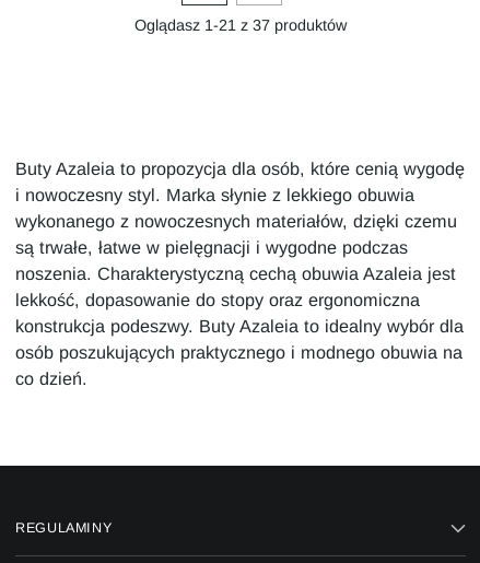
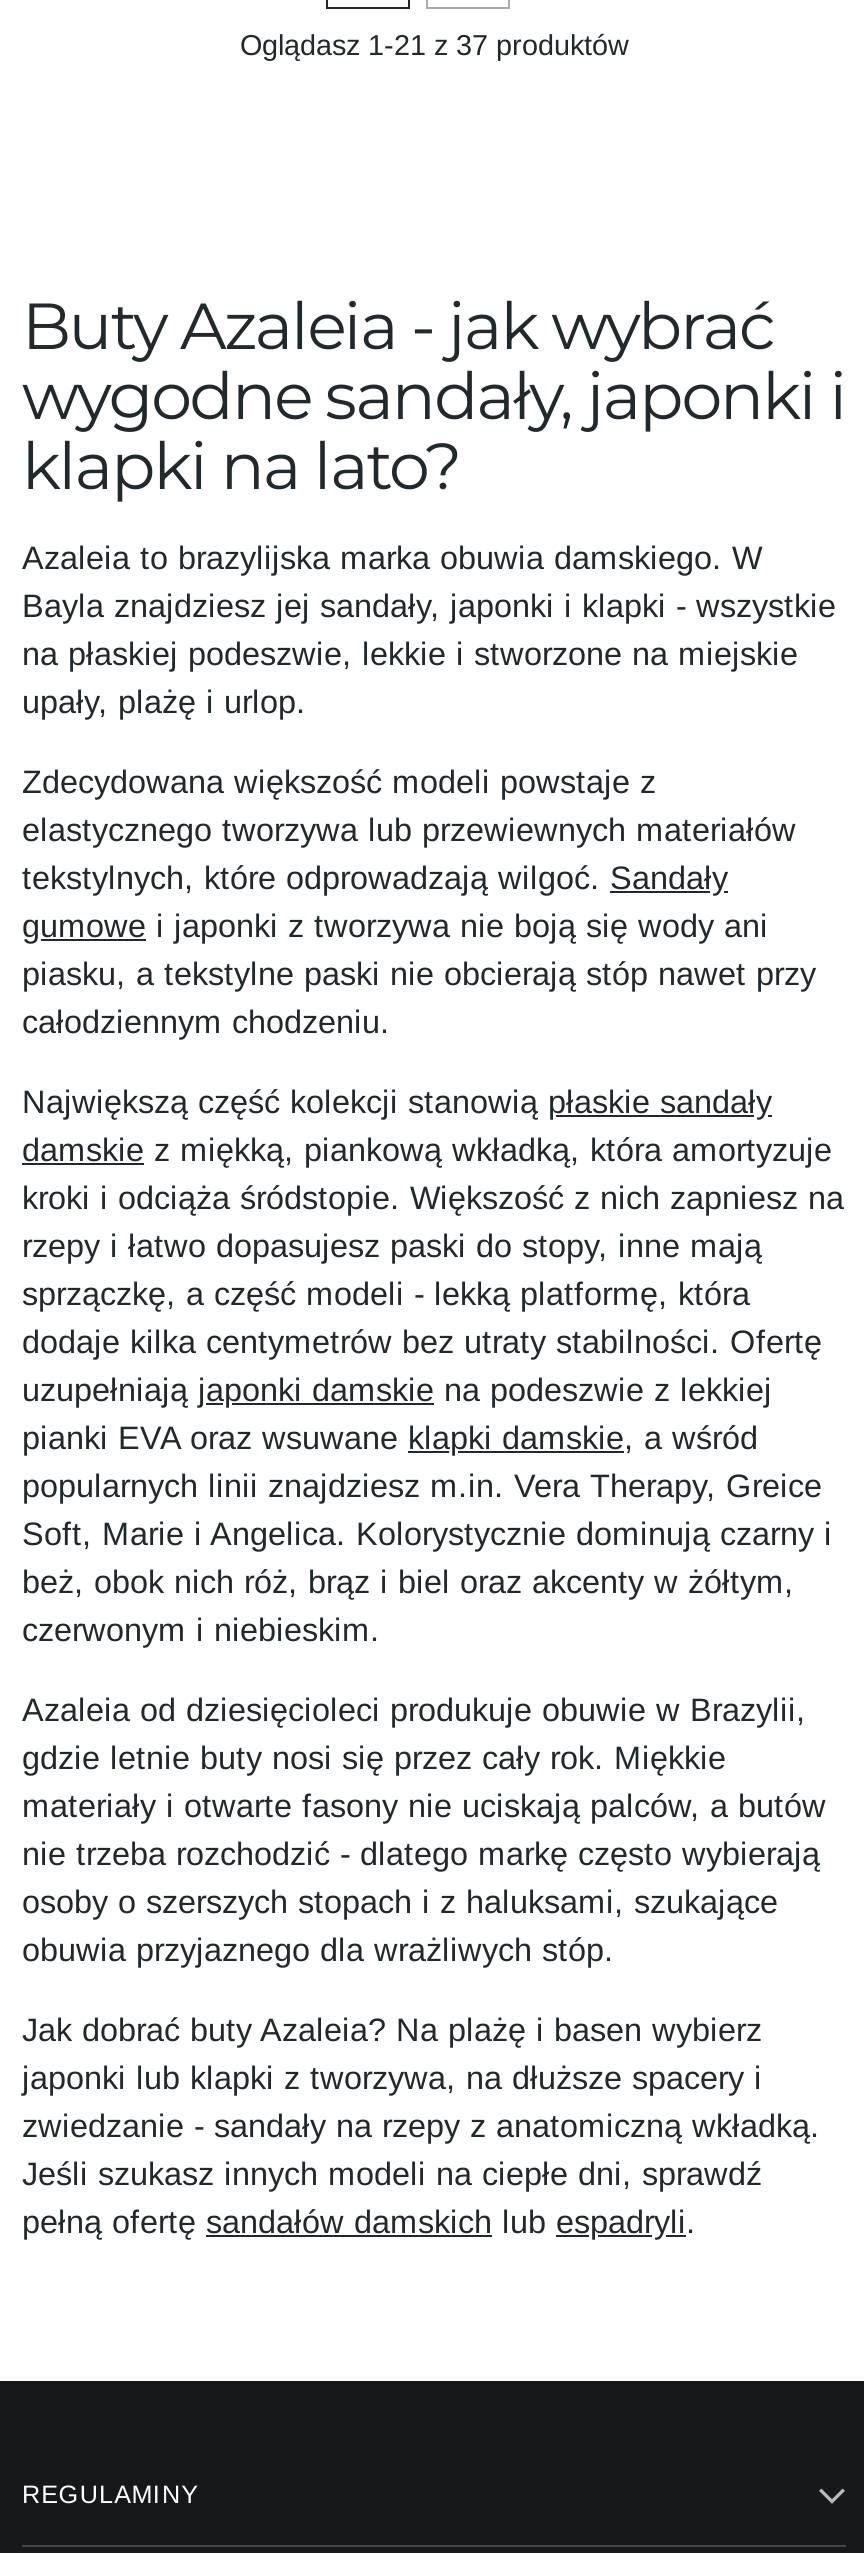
[15,159,465,388] Buty Azaleia to propozycja dla osób, które cenią wygodę | i nowoczesny styl. Marka słynie z lekkiego obuwia | wykonanego z nowoczesnych materiałów, dzięki czemu | są trwałe, łatwe w pielęgnacji i wygodne podczas | noszenia. Charakterystyczną cechą obuwia Azaleia jest | lekkość, dopasowanie do stopy oraz ergonomiczna | konstrukcja podeszwy. Buty Azaleia to idealny wybór dla | osób poszukujących praktycznego i modnego obuwia na | co dzień. -> [22,287,846,2239] Buty Azaleia - jak wybrać | wygodne sandały, japonki i | klapki na lato? | Azaleia to brazylijska marka obuwia damskiego. W | Bayla znajdziesz jej sandały, japonki i klapki - wszystkie | na płaskiej podeszwie, lekkie i stworzone na miejskie | upały, plażę i urlop. | Zdecydowana większość modeli powstaje z | elastycznego tworzywa lub przewiewnych materiałów | tekstylnych, które odprowadzają wilgoć. Sandały | gumowe i japonki z tworzywa nie boją się wody ani | piasku, a tekstylne paski nie obcierają stóp nawet przy | całodziennym chodzeniu. | Największą część kolekcji stanowią płaskie sandały | damskie z miękką, piankową wkładką, która amortyzuje | kroki i odciąża śródstopie. Większość z nich zapniesz na | rzepy i łatwo dopasujesz paski do stopy, inne mają | sprzączkę, a część modeli - lekką platformę, która | dodaje kilka centymetrów bez utraty stabilności. Ofertę | uzupełniają japonki damskie na podeszwie z lekkiej | pianki EVA oraz wsuwane klapki damskie, a wśród | popularnych linii znajdziesz m.in. Vera Therapy, Greice | Soft, Marie i Angelica. Kolorystycznie dominują czarny i | beż, obok nich róż, brąz i biel oraz akcenty w żółtym, | czerwonym i niebieskim. | Azaleia od dziesięcioleci produkuje obuwie w Brazylii, | gdzie letnie buty nosi się przez cały rok. Miękkie | materiały i otwarte fasony nie uciskają palców, a butów | nie trzeba rozchodzić - dlatego markę często wybierają | osoby o szerszych stopach i z haluksami, szukające | obuwia przyjaznego dla wrażliwych stóp. | Jak dobrać buty Azaleia? Na plażę i basen wybierz | japonki lub klapki z tworzywa, na dłuższe spacery i | zwiedzanie - sandały na rzepy z anatomiczną wkładką. | Jeśli szukasz innych modeli na ciepłe dni, sprawdź | pełną ofertę sandałów damskich lub espadryli.

